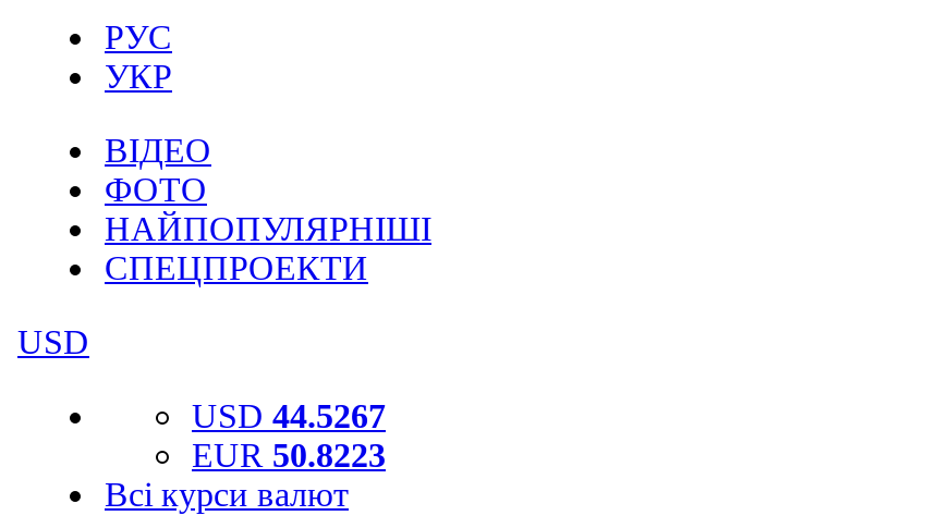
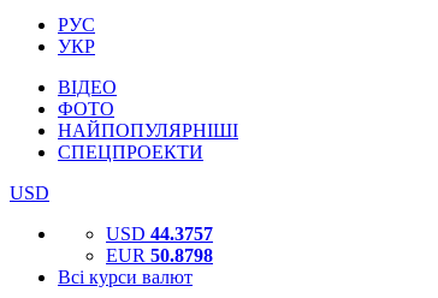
[192,397,386,434] USD 44.5267 -> [106,223,213,244] USD 44.3757
[192,437,386,474] EUR 50.8223 -> [106,245,213,266] EUR 50.8798

